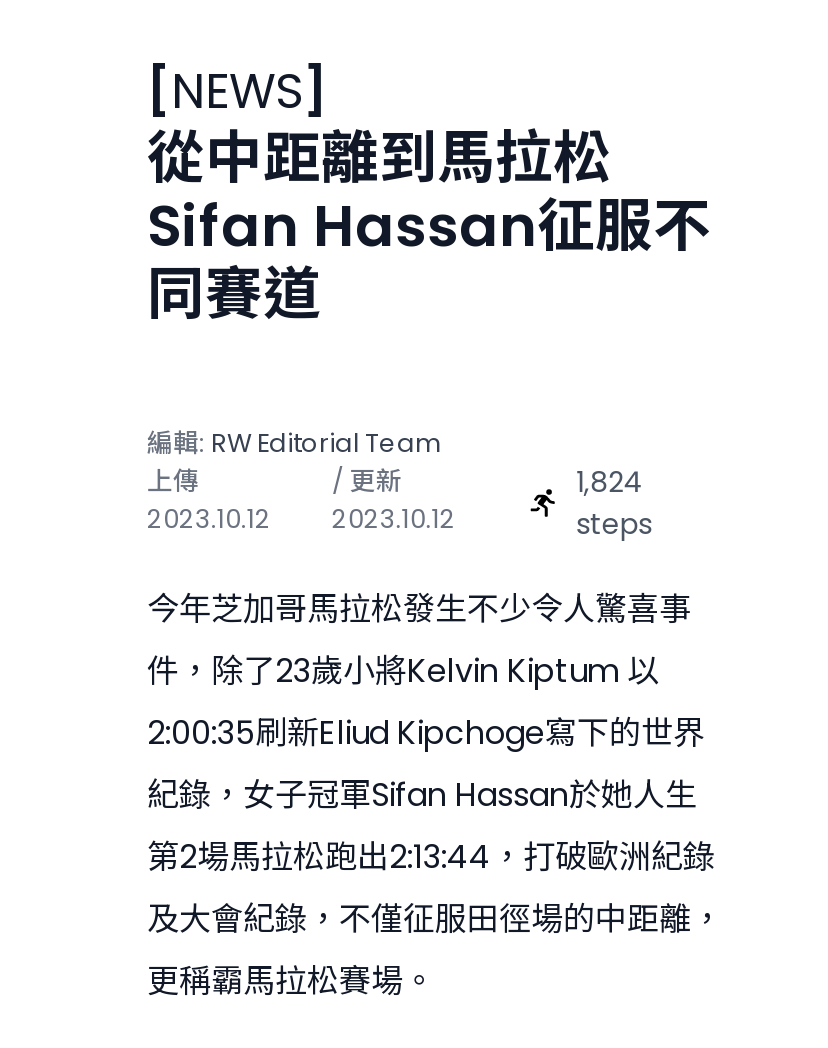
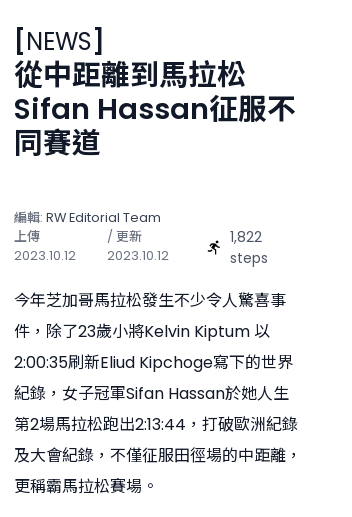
[576,461,644,501] 1,824 -> [230,226,262,246] 1,822

